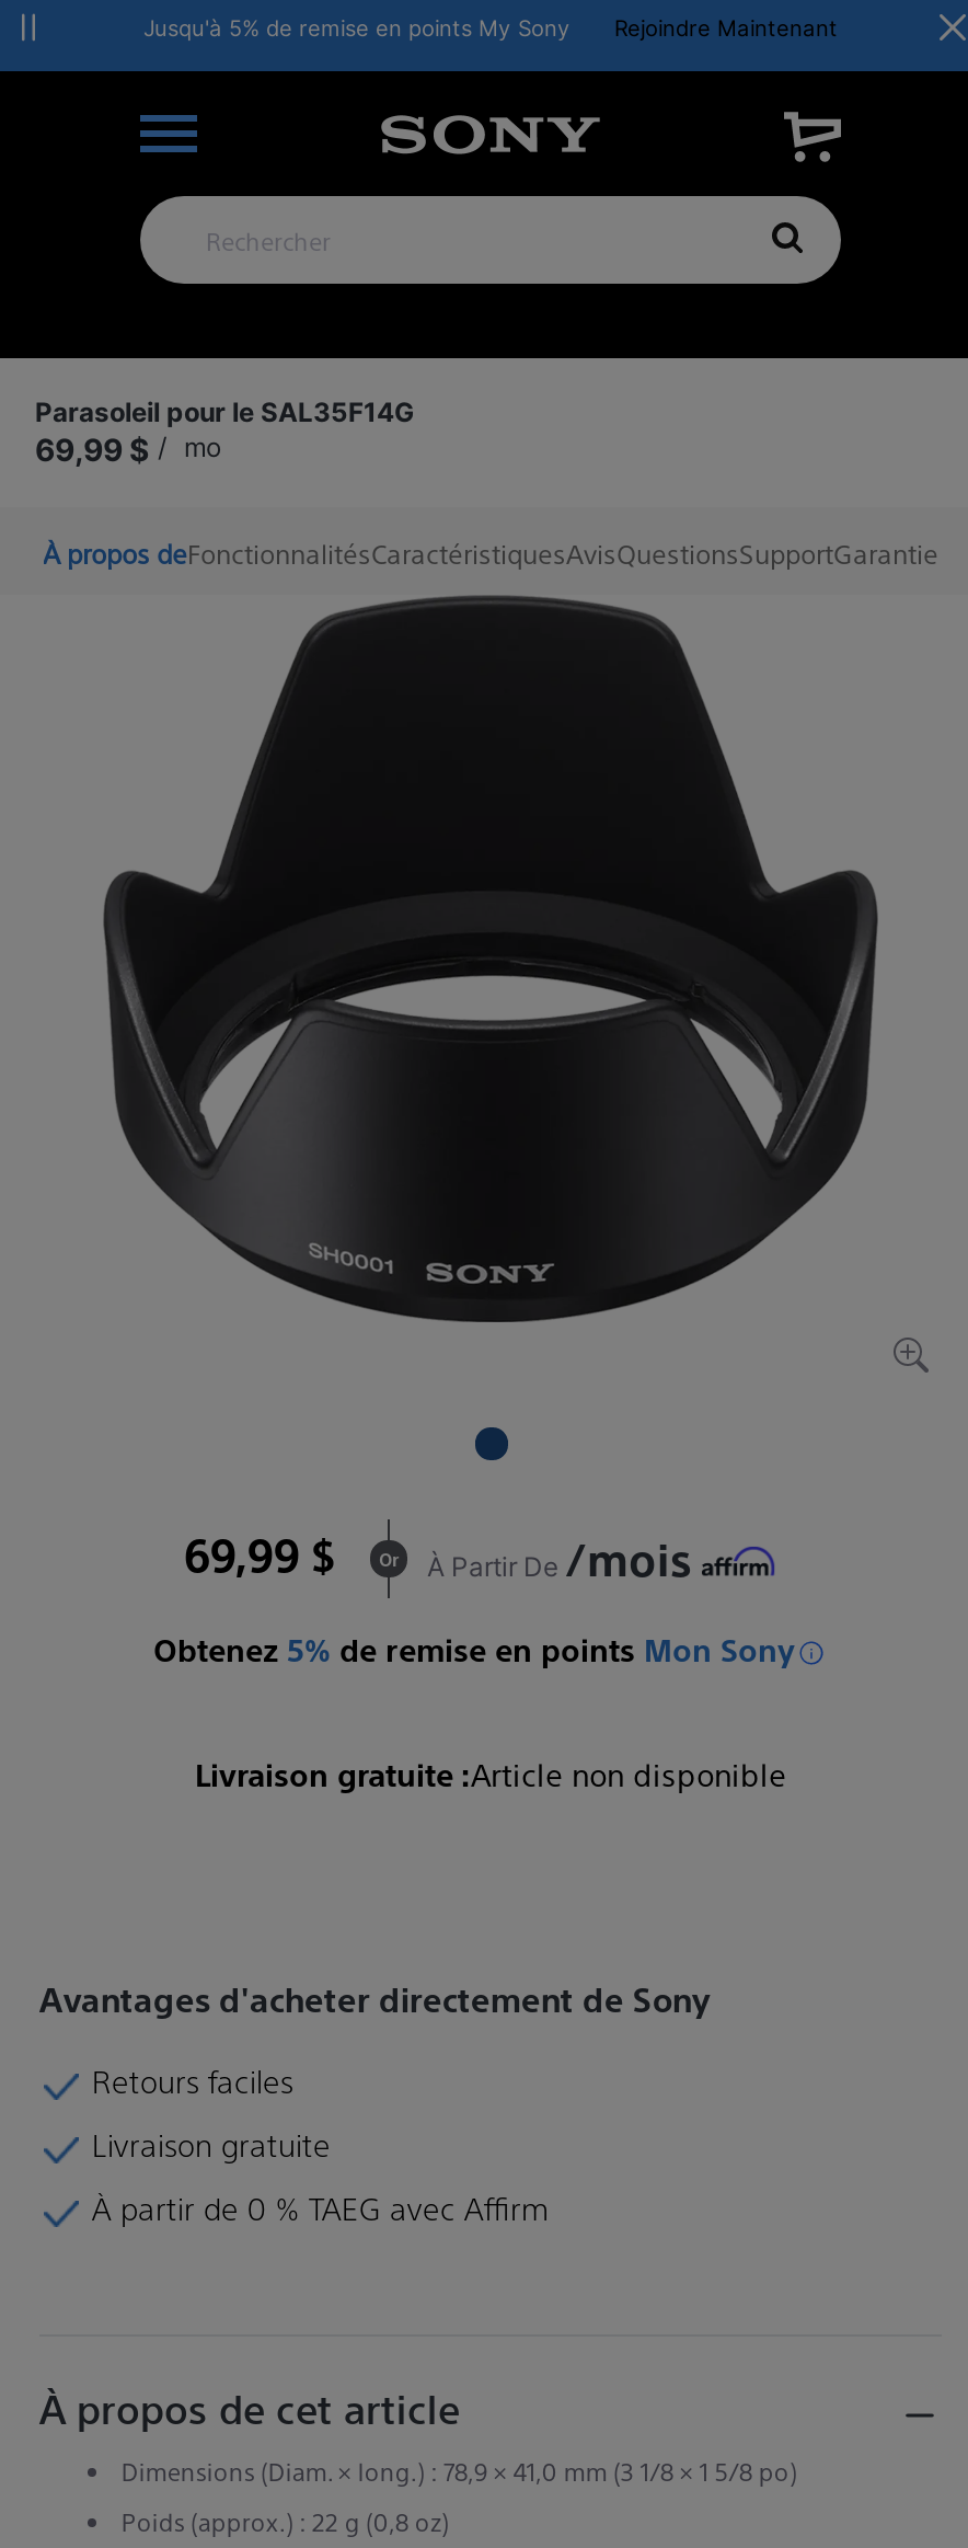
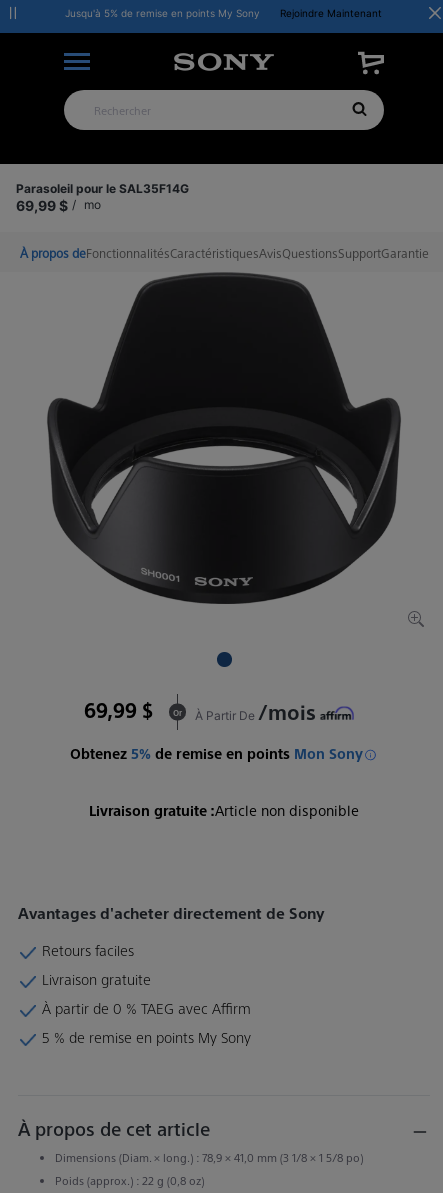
none -> [38,1028,251,1046] 5 % de remise en points My Sony

